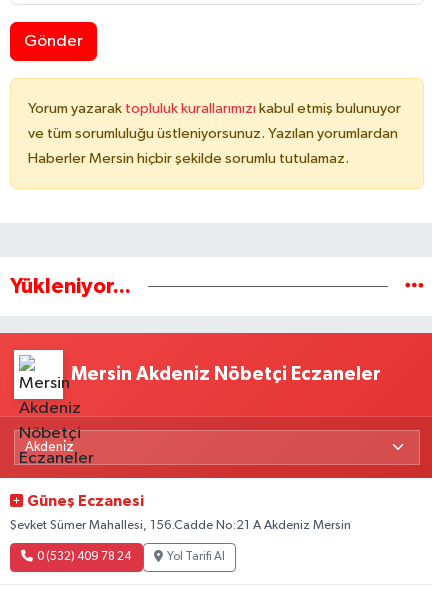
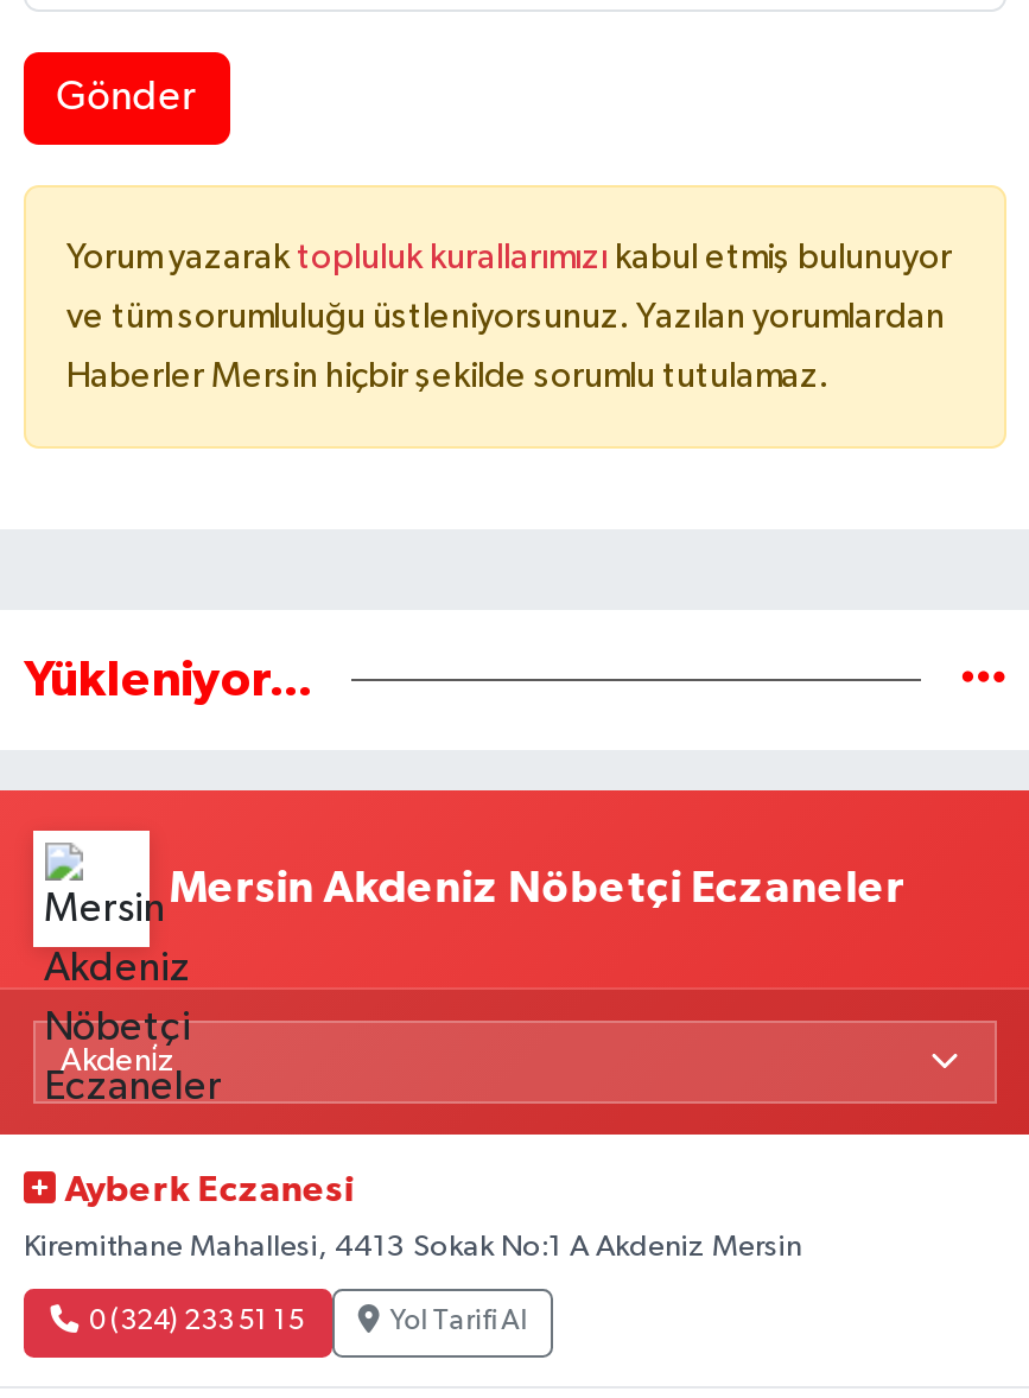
[27,494,144,509] Güneş Eczanesi -> [65,1172,354,1208] Ayberk Eczanesi
[10,519,351,532] Şevket Sümer Mahallesi, 156.Cadde No:21 A Akdeniz Mersin -> [24,1232,802,1263] Kiremithane Mahallesi, 4413 Sokak No:1 A Akdeniz Mersin
[37,551,131,563] 0 (532) 409 78 24 -> [89,1307,305,1335] 0 (324) 233 51 15

